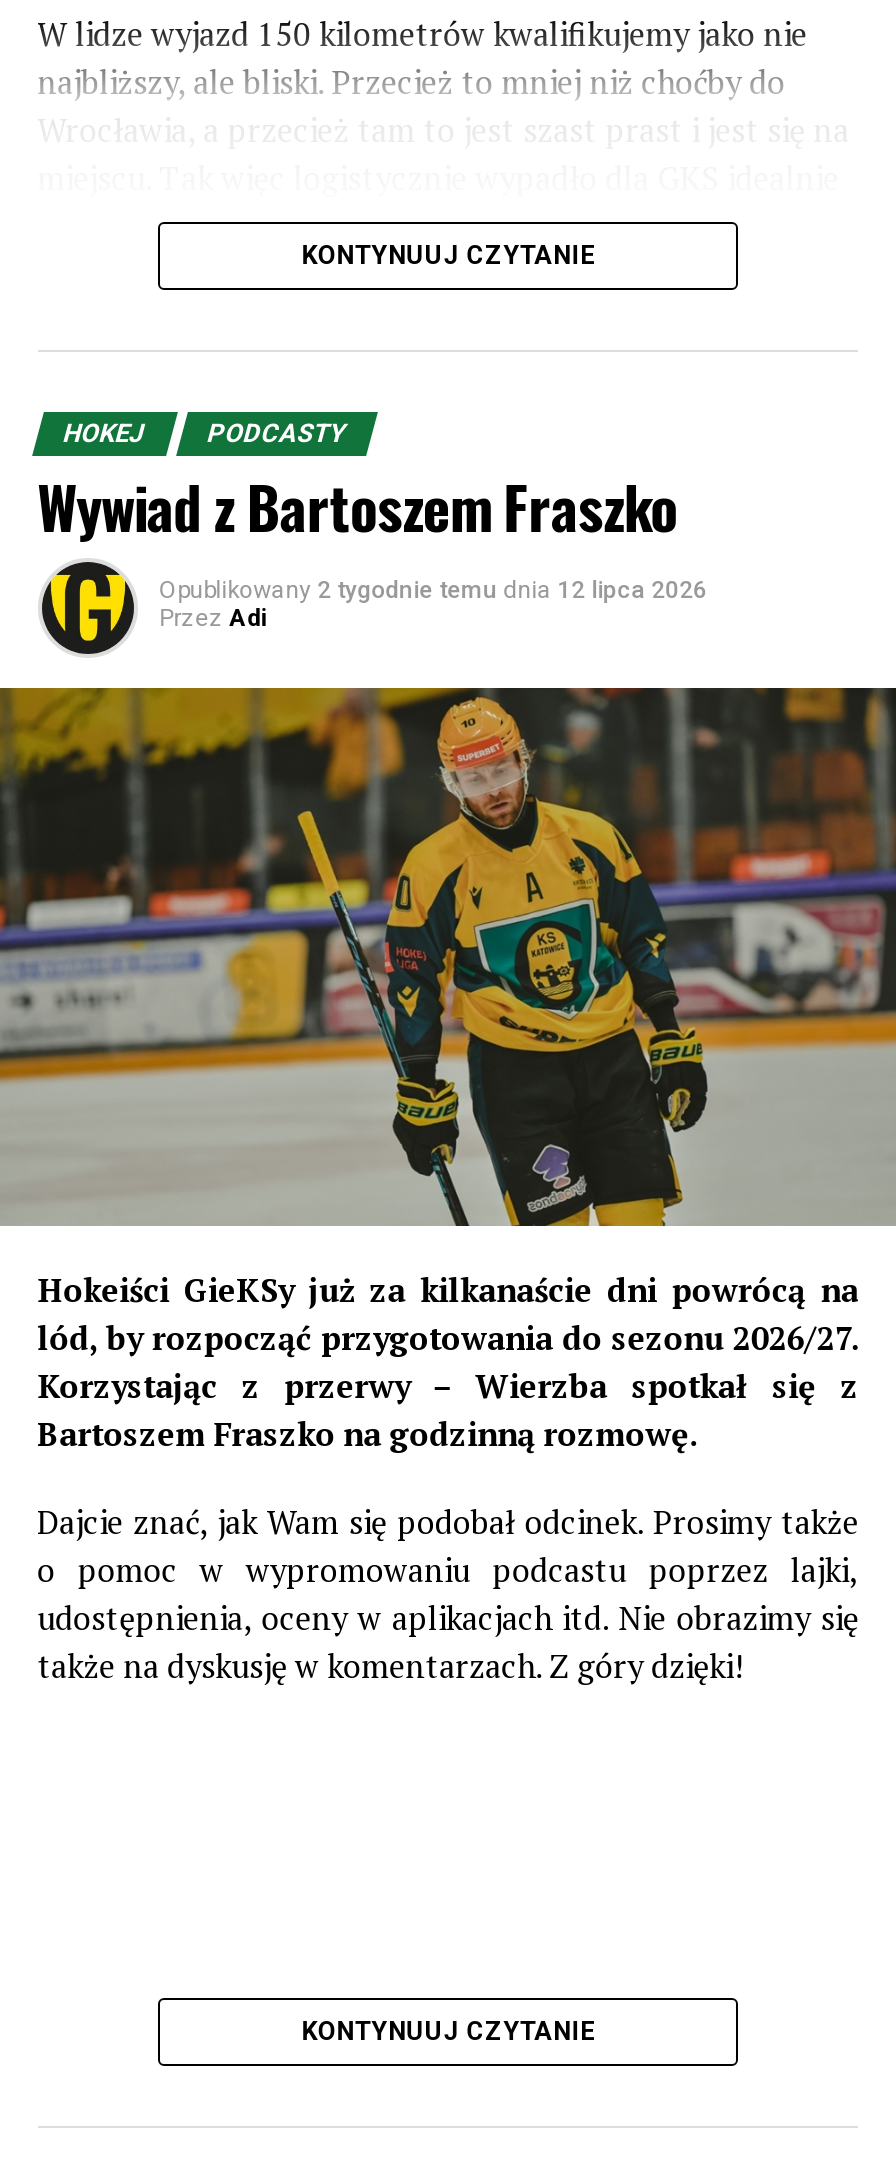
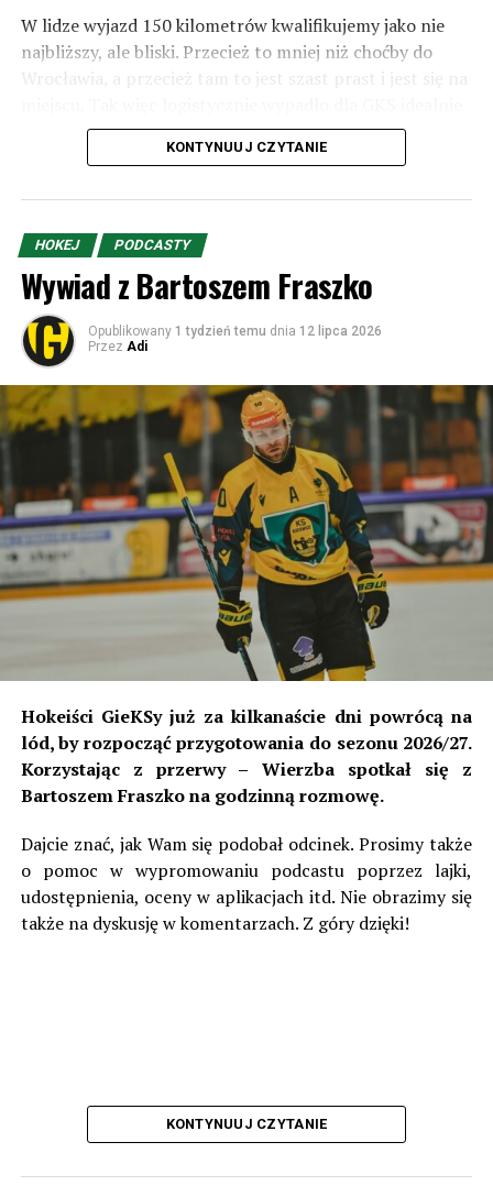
[159,576,707,604] Opublikowany 2 tygodnie temu dnia 12 lipca 2026 -> [88,323,382,339] Opublikowany 1 tydzień temu dnia 12 lipca 2026

